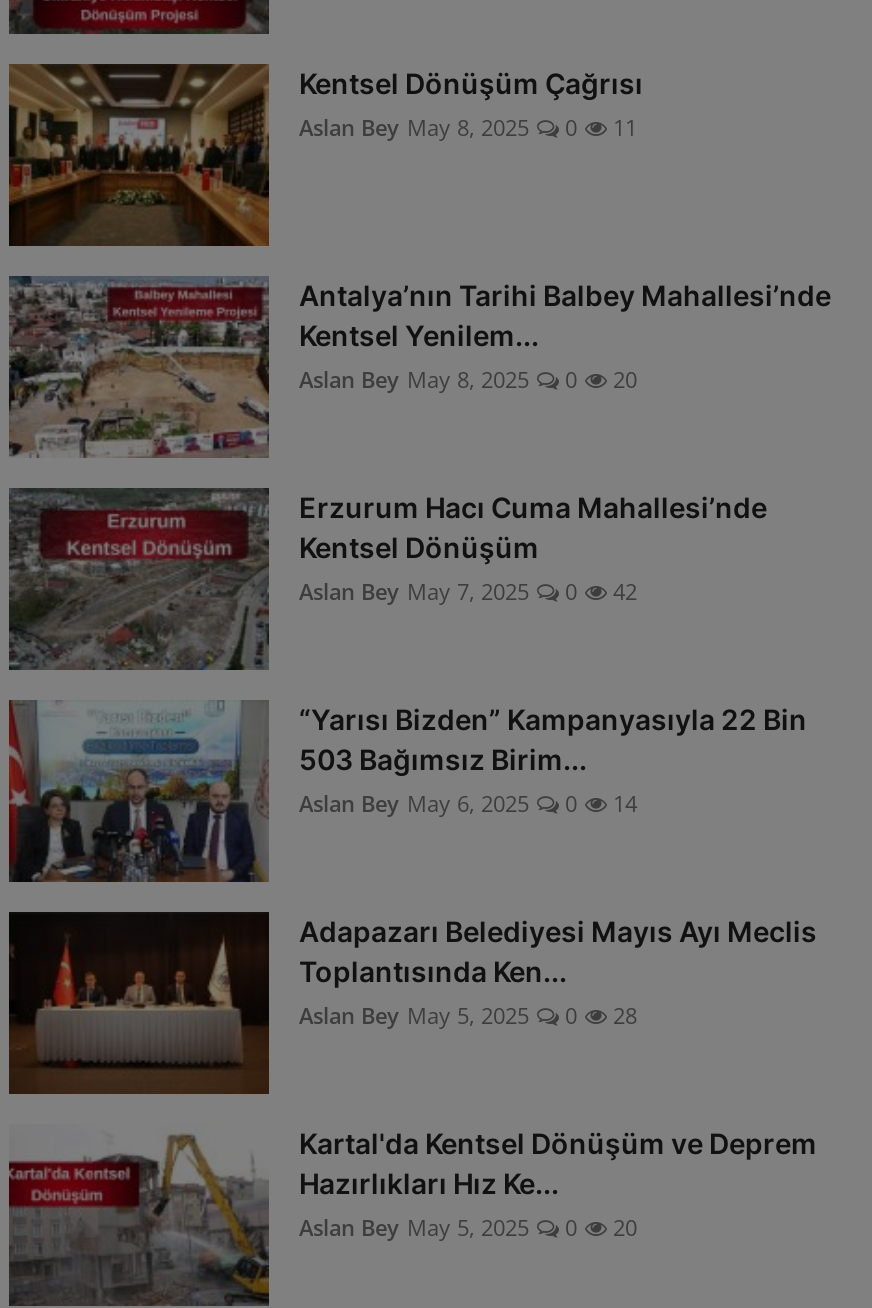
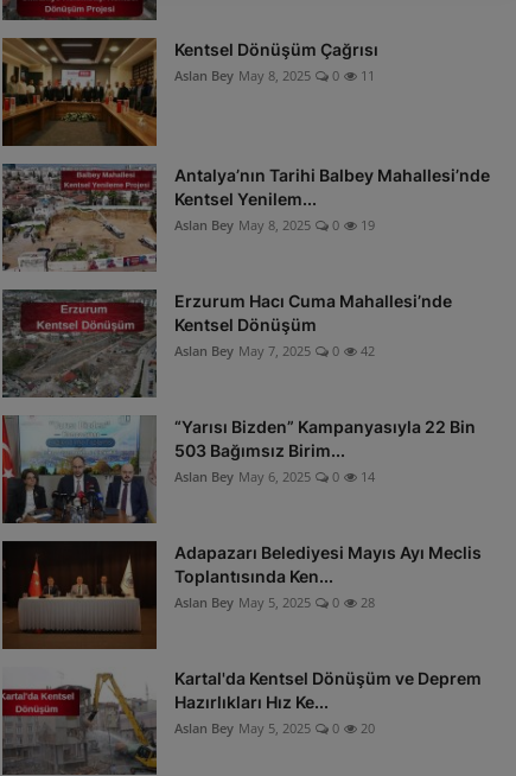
[299,363,637,393] Aslan Bey May 8, 2025 0 20 -> [174,215,375,233] Aslan Bey May 8, 2025 0 19

